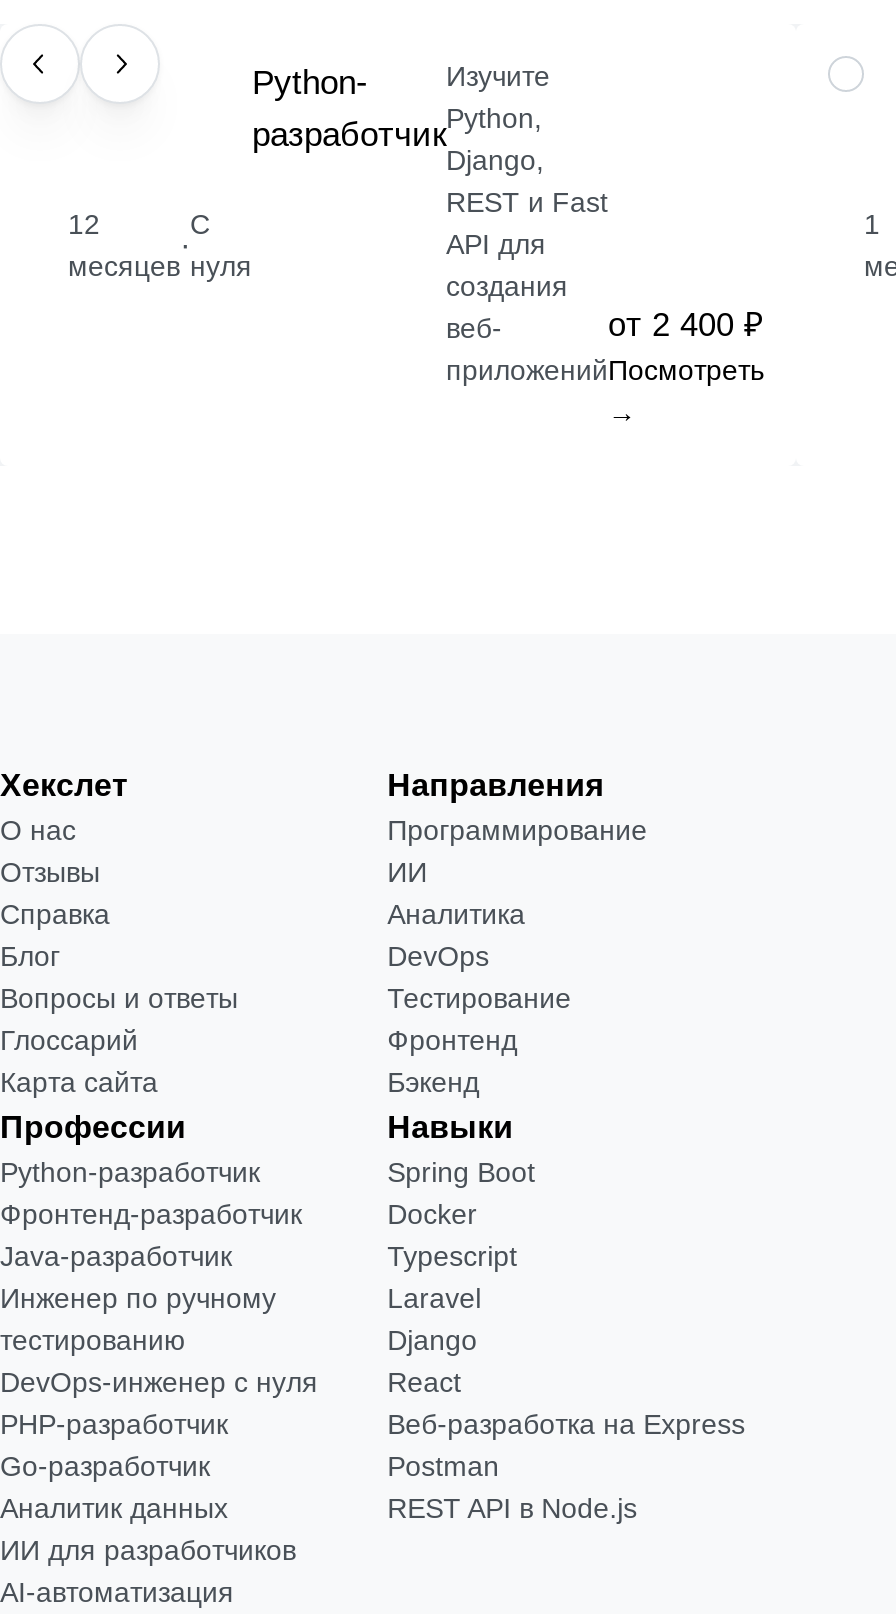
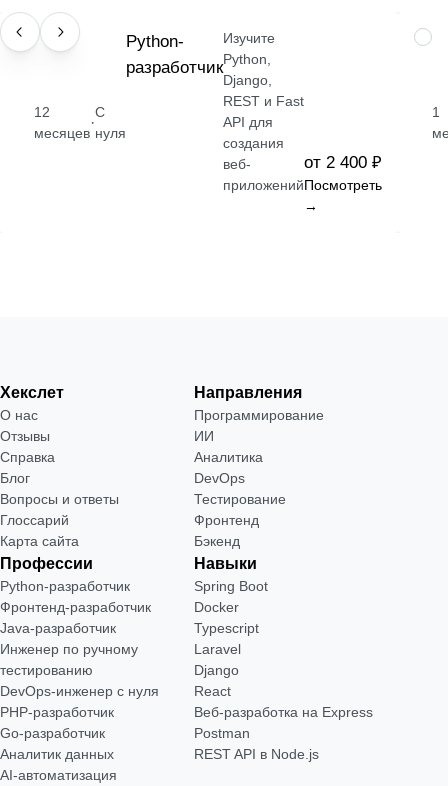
[0,1534,296,1566] ИИ для разработчиков -> none

